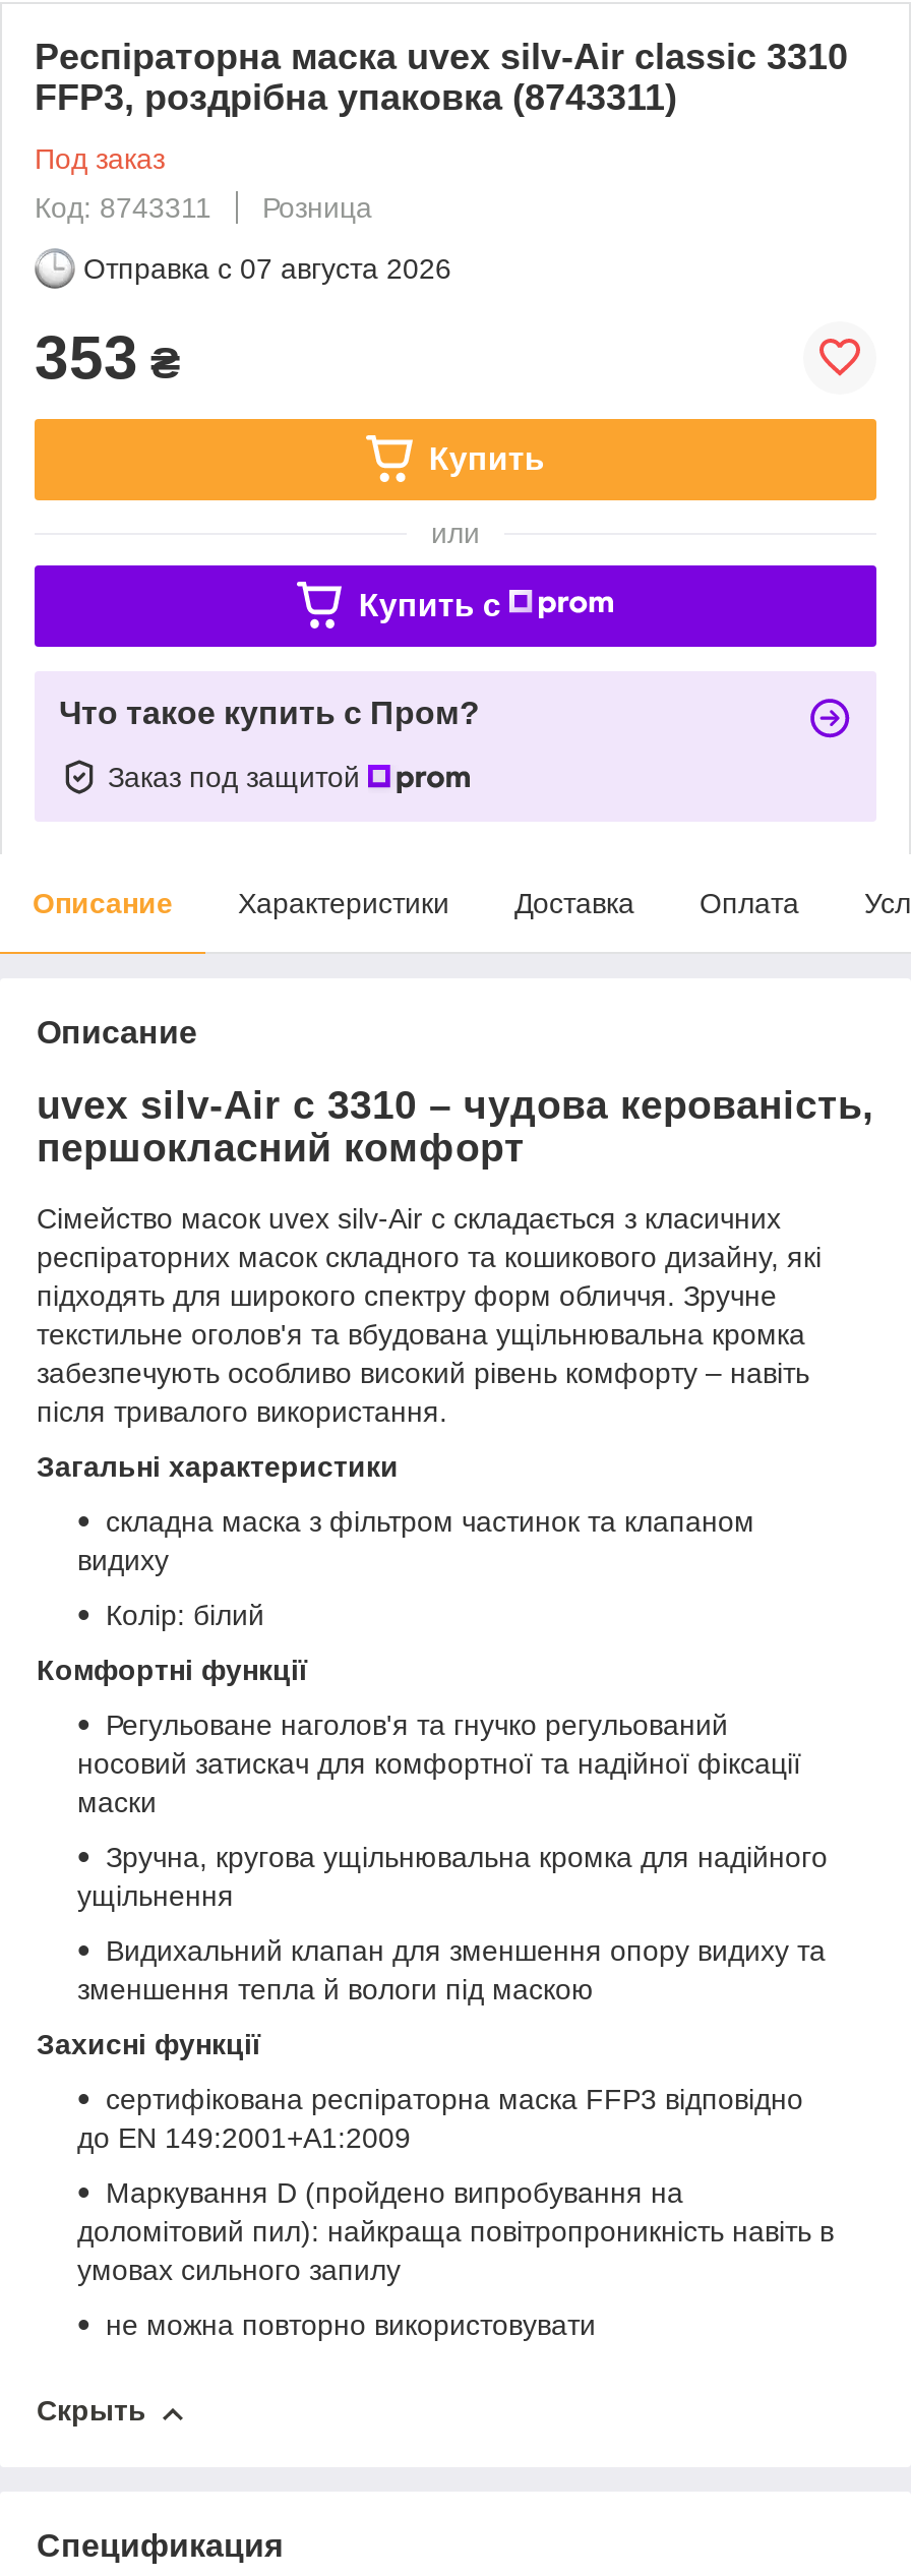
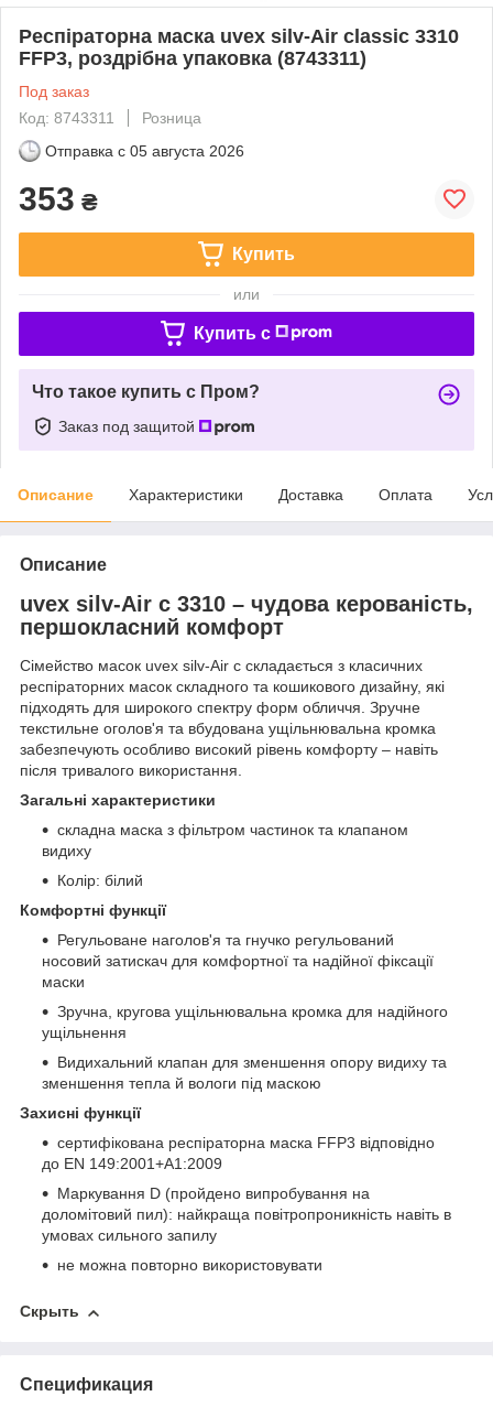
[83,252,451,284] Отправка с 07 августа 2026 -> [45,142,244,160] Отправка с 05 августа 2026

